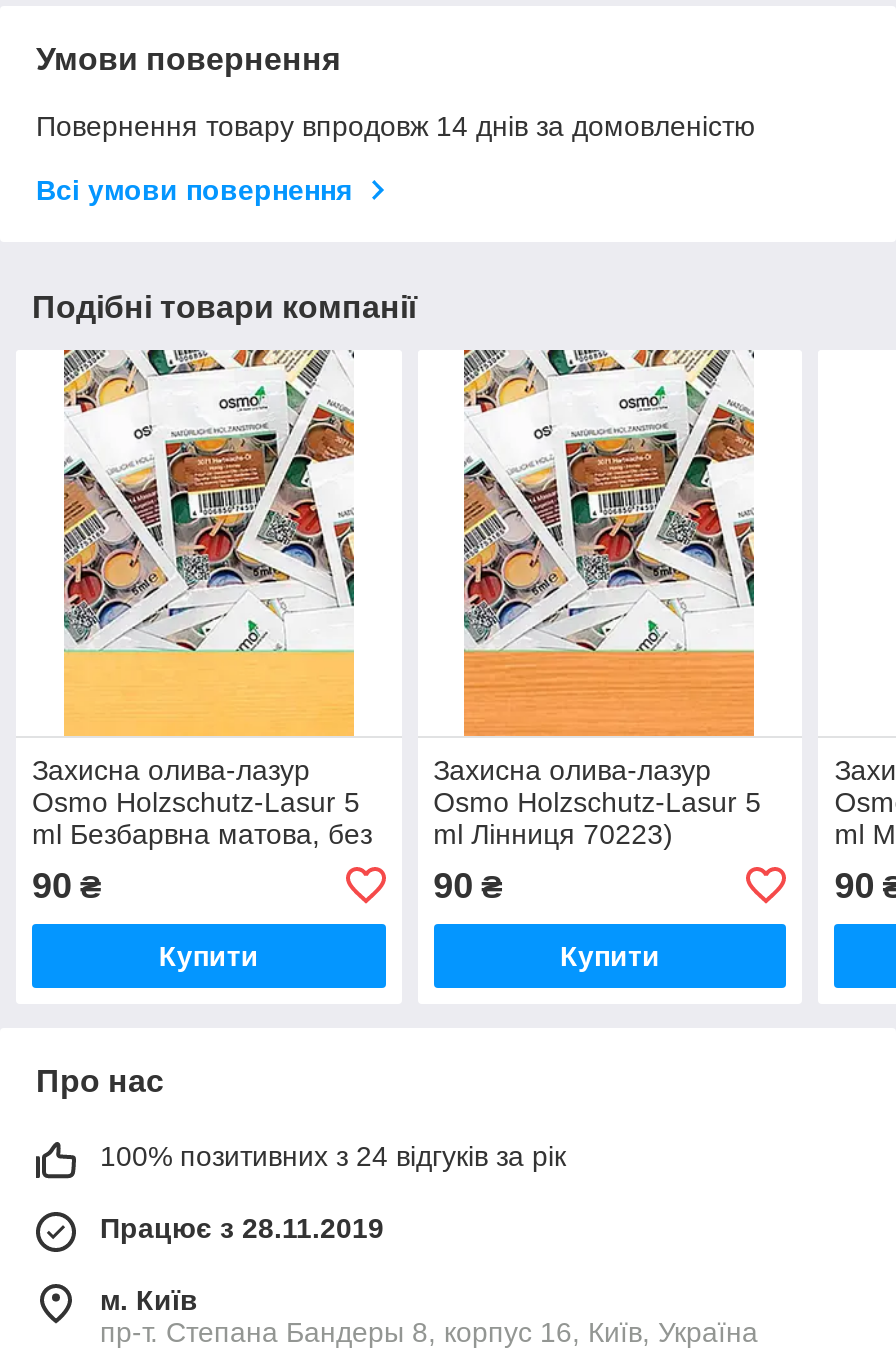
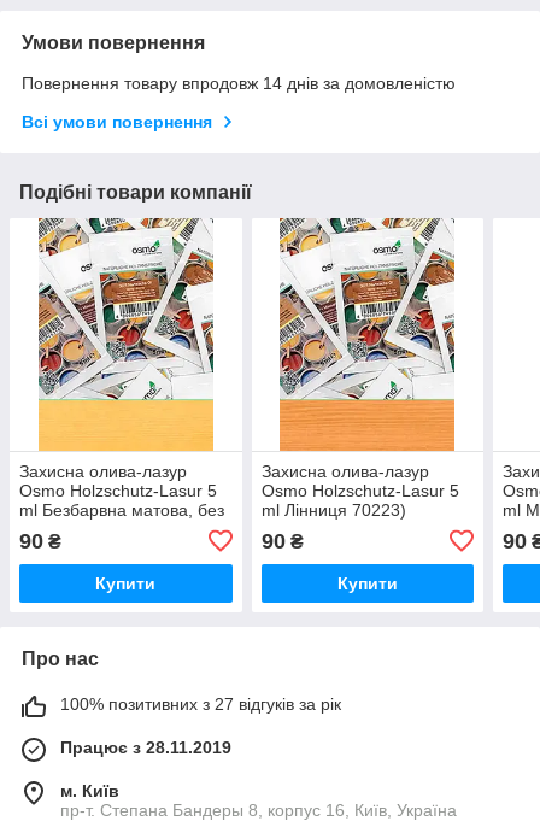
[100,1140,566,1172] 100% позитивних з 24 відгуків за рік -> [60,694,341,713] 100% позитивних з 27 відгуків за рік

